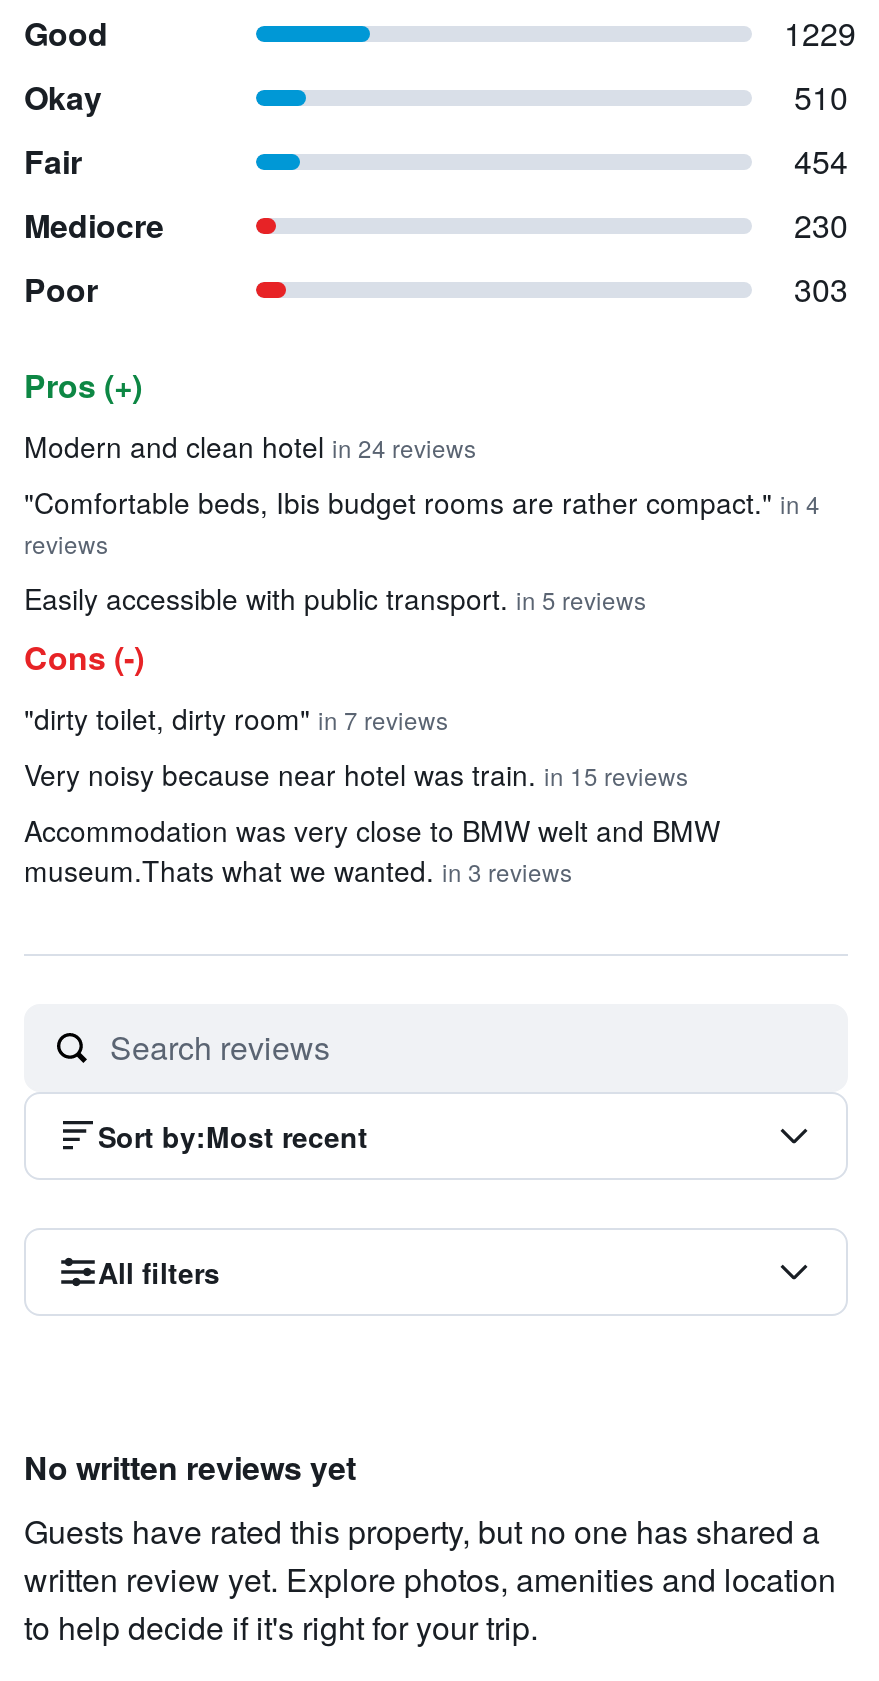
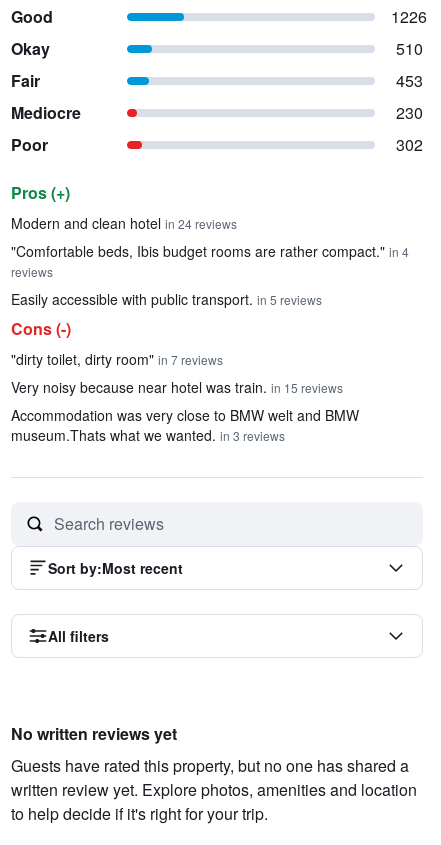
[784,10,856,56] 1229 -> [391,5,427,28] 1226
[794,138,848,184] 454 -> [396,69,423,92] 453
[794,266,848,312] 303 -> [396,133,423,156] 302

